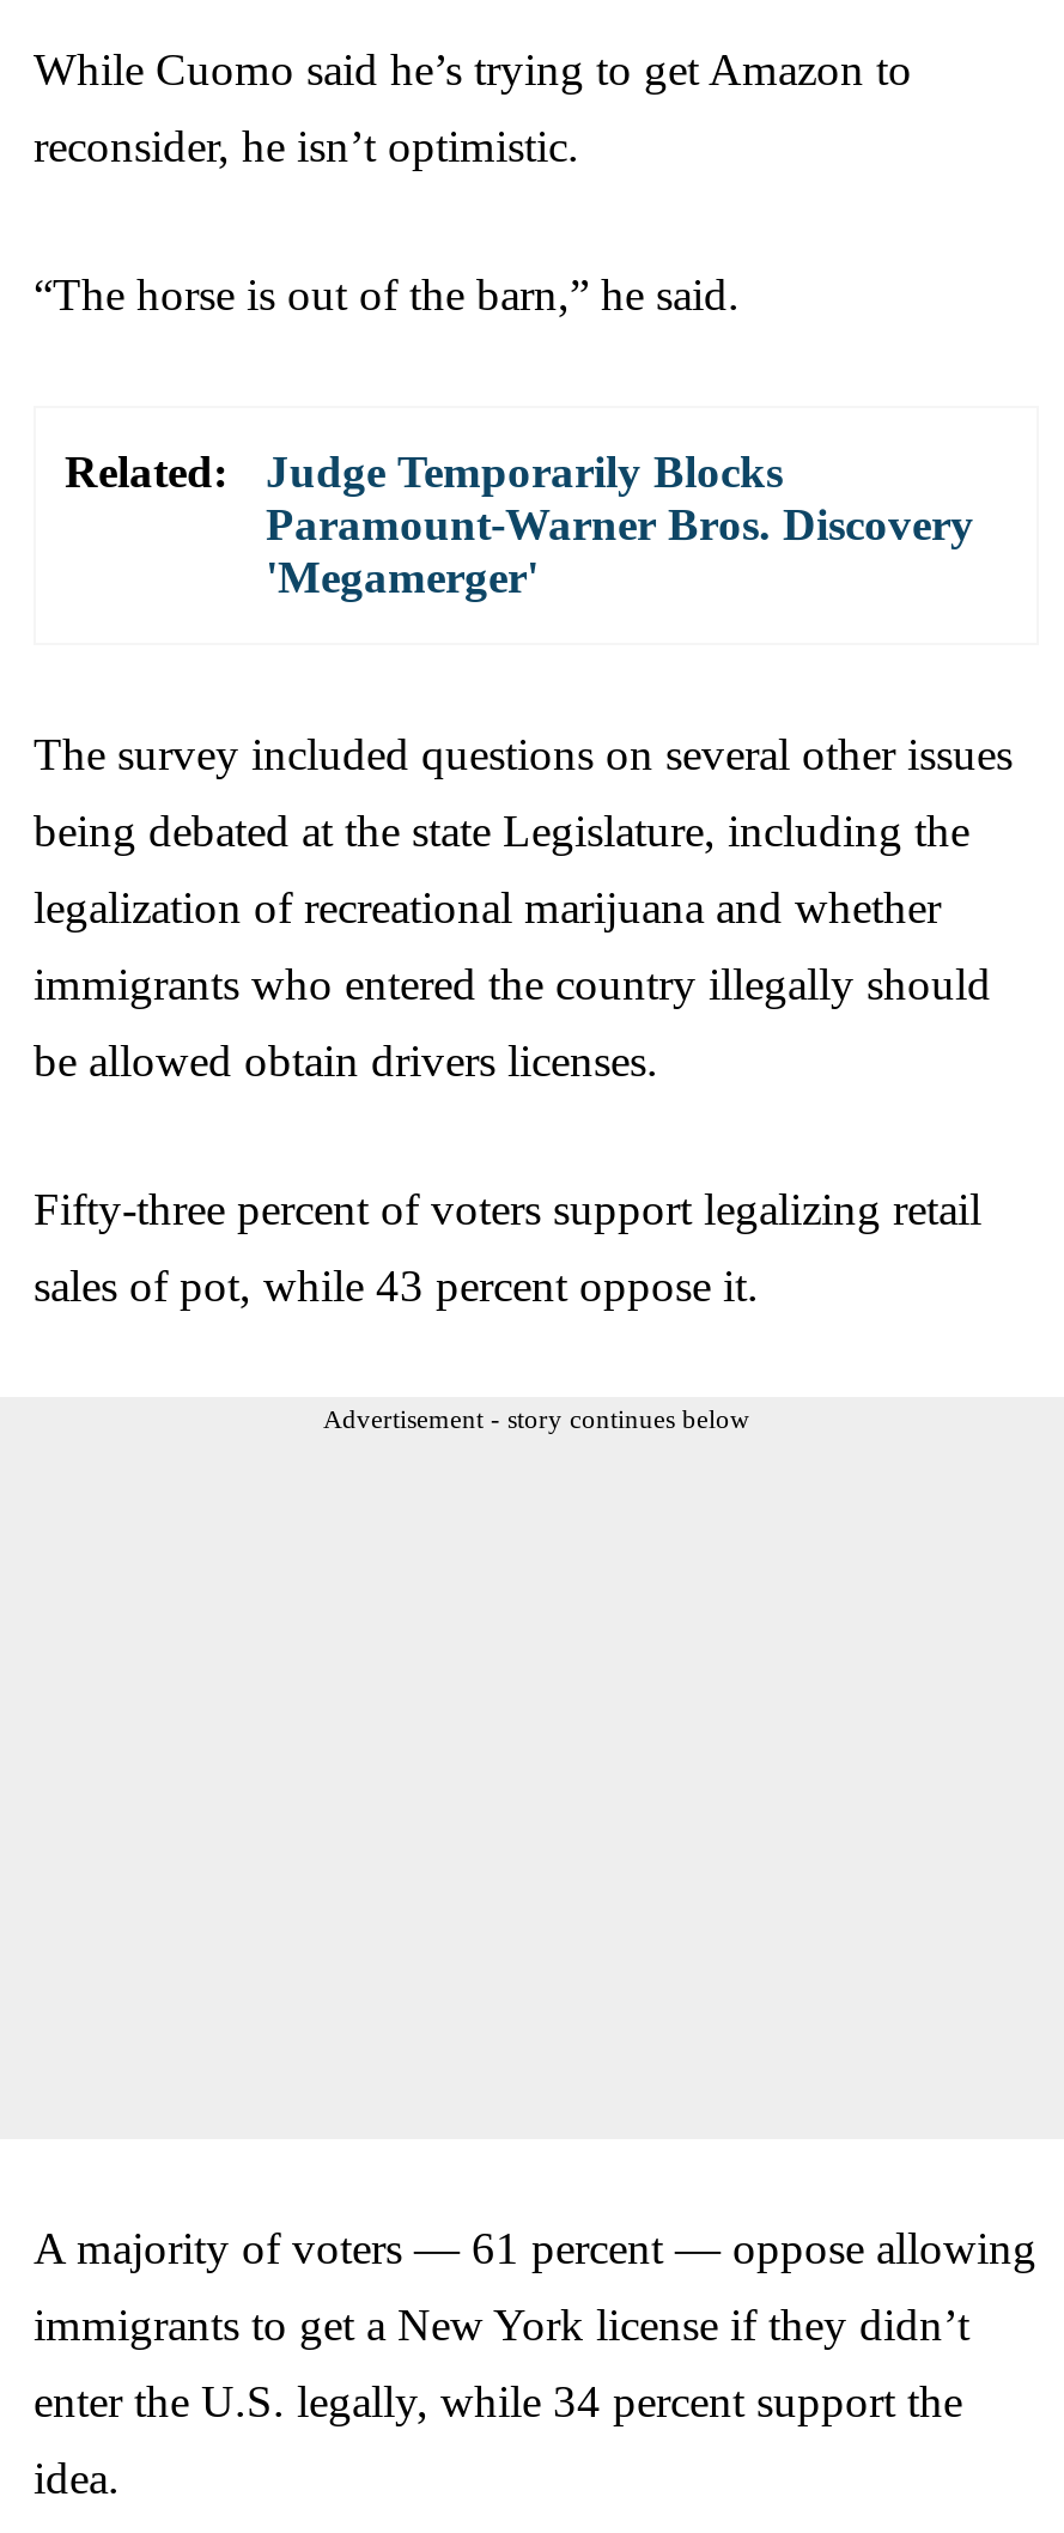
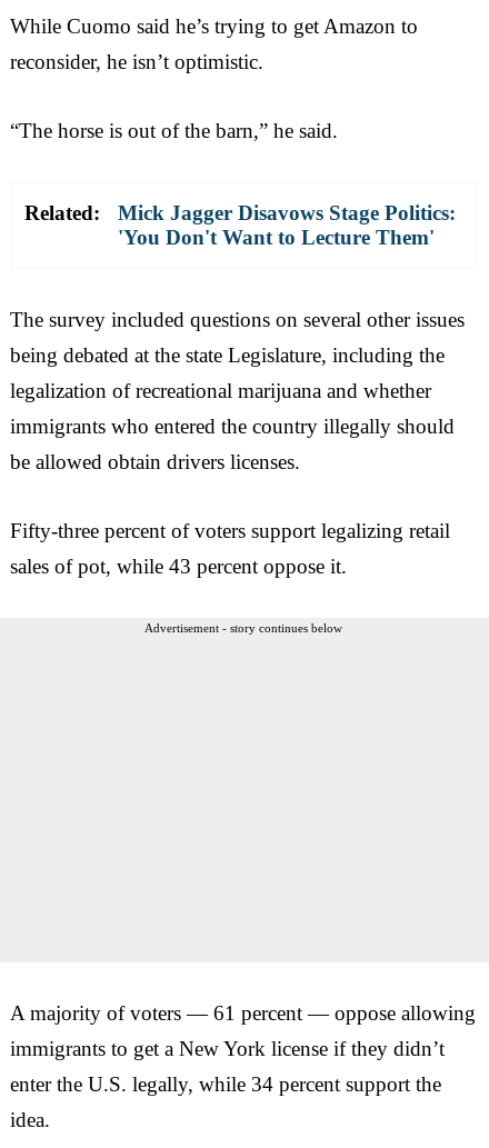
[266,446,974,601] Judge Temporarily Blocks | Paramount-Warner Bros. Discovery | 'Megamerger' -> [118,201,456,248] Mick Jagger Disavows Stage Politics: | 'You Don't Want to Lecture Them'

